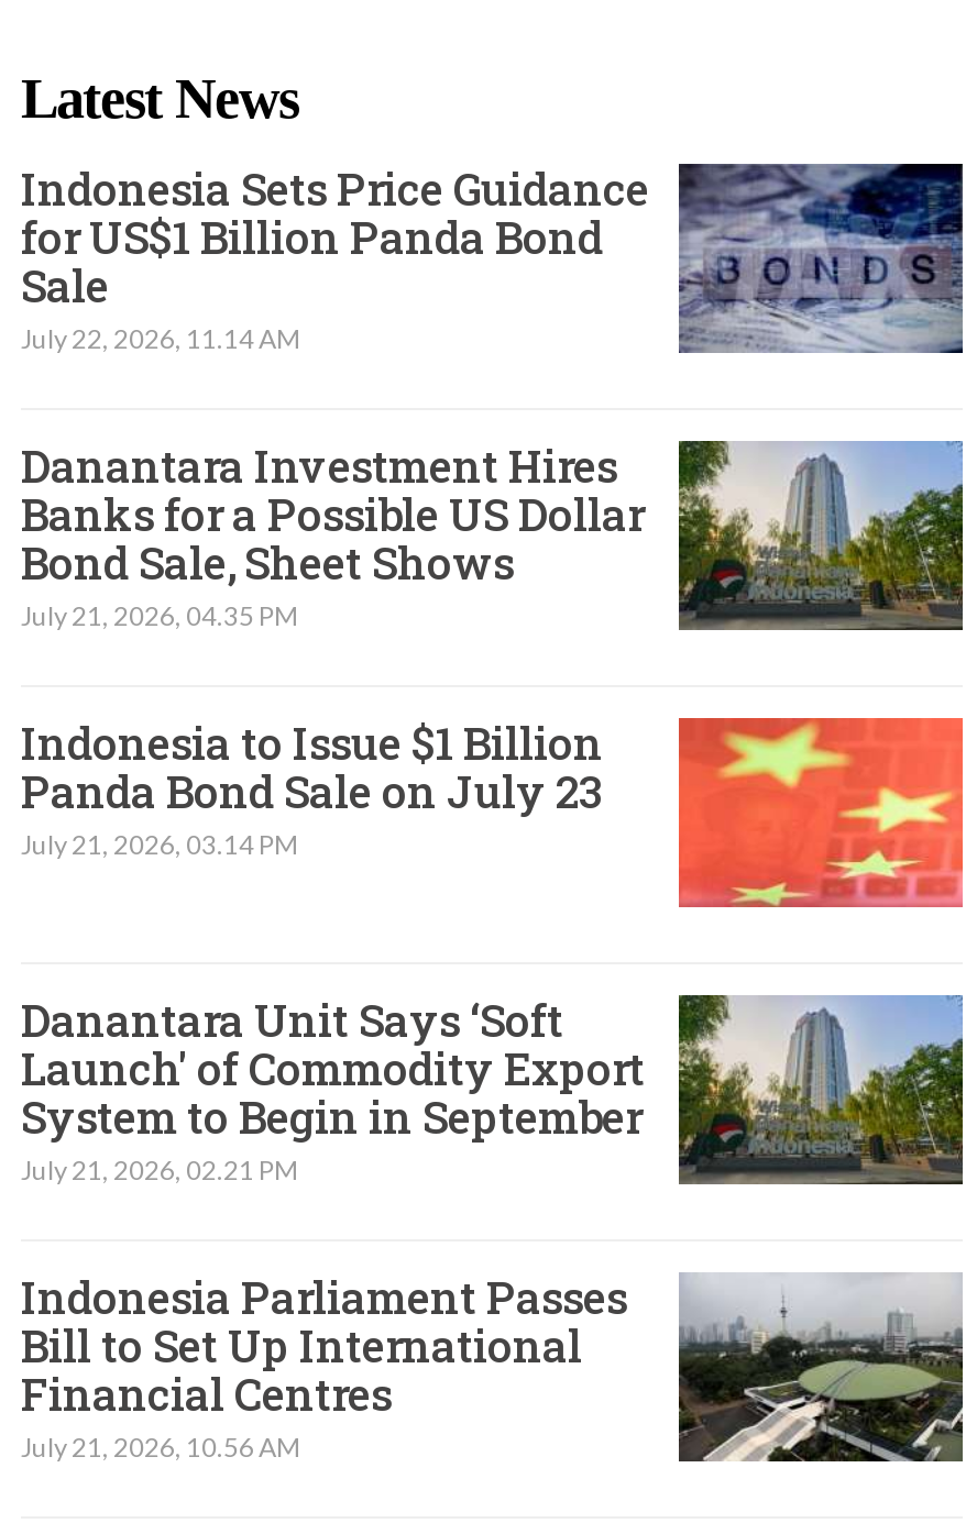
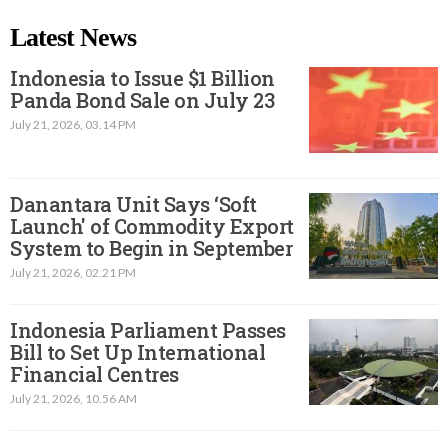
[21,159,965,632] [image] | Indonesia Sets Price Guidance | for US$1 Billion Panda Bond | Sale | July 22, 2026, 11.14 AM | Danantara Investment Hires | Banks for a Possible US Dollar | Bond Sale, Sheet Shows | July 21, 2026, 04.35 PM -> none

